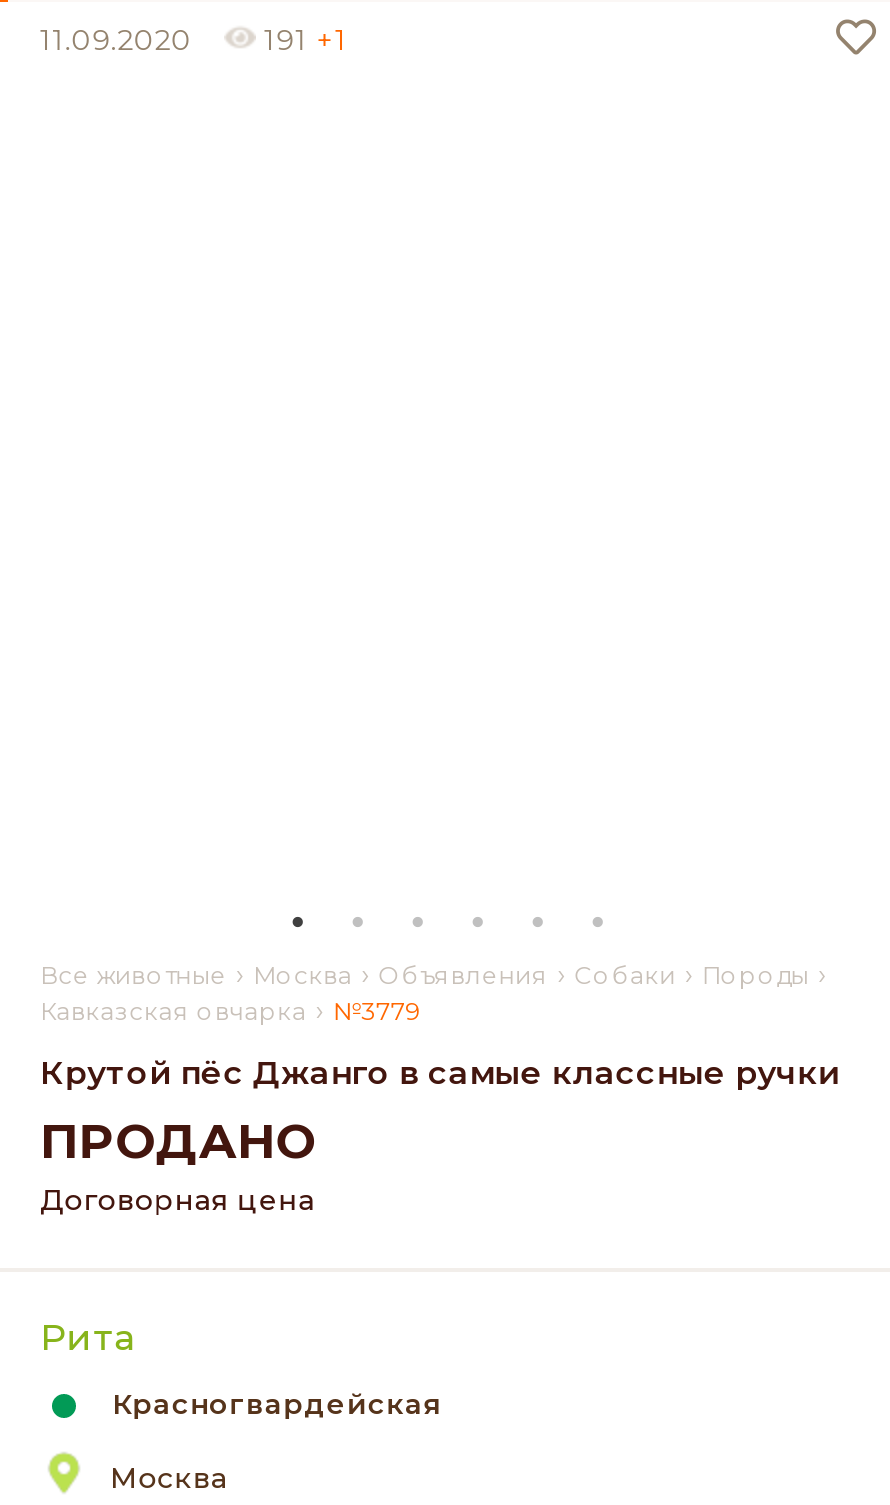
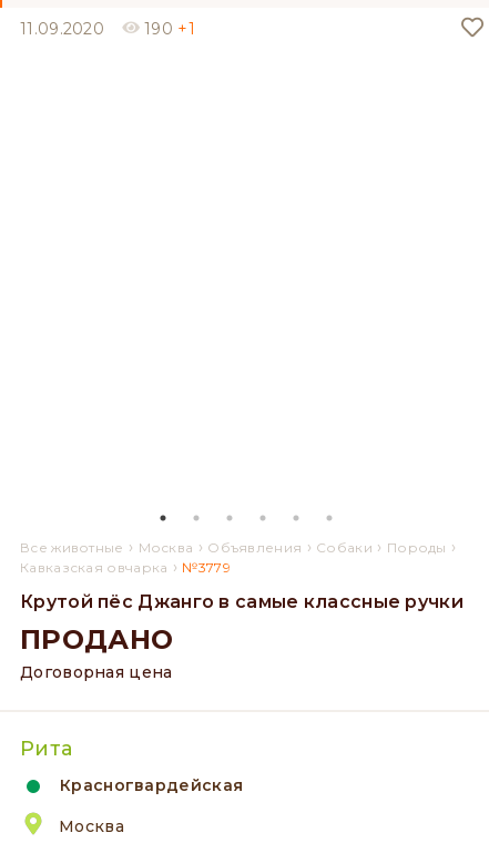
[40,22,348,58] 11.09.2020 191 +1 -> [20,19,195,39] 11.09.2020 190 +1

